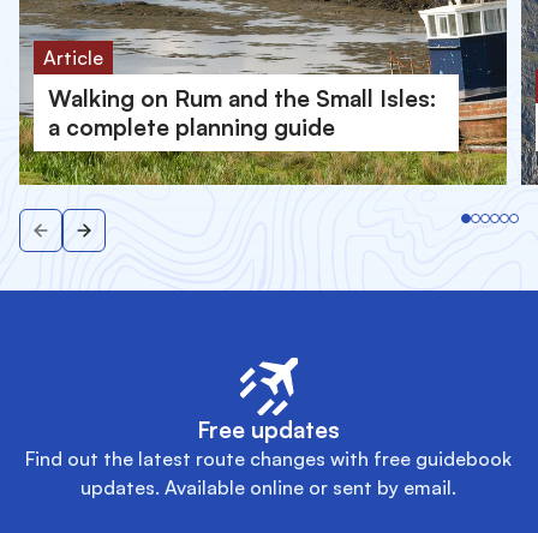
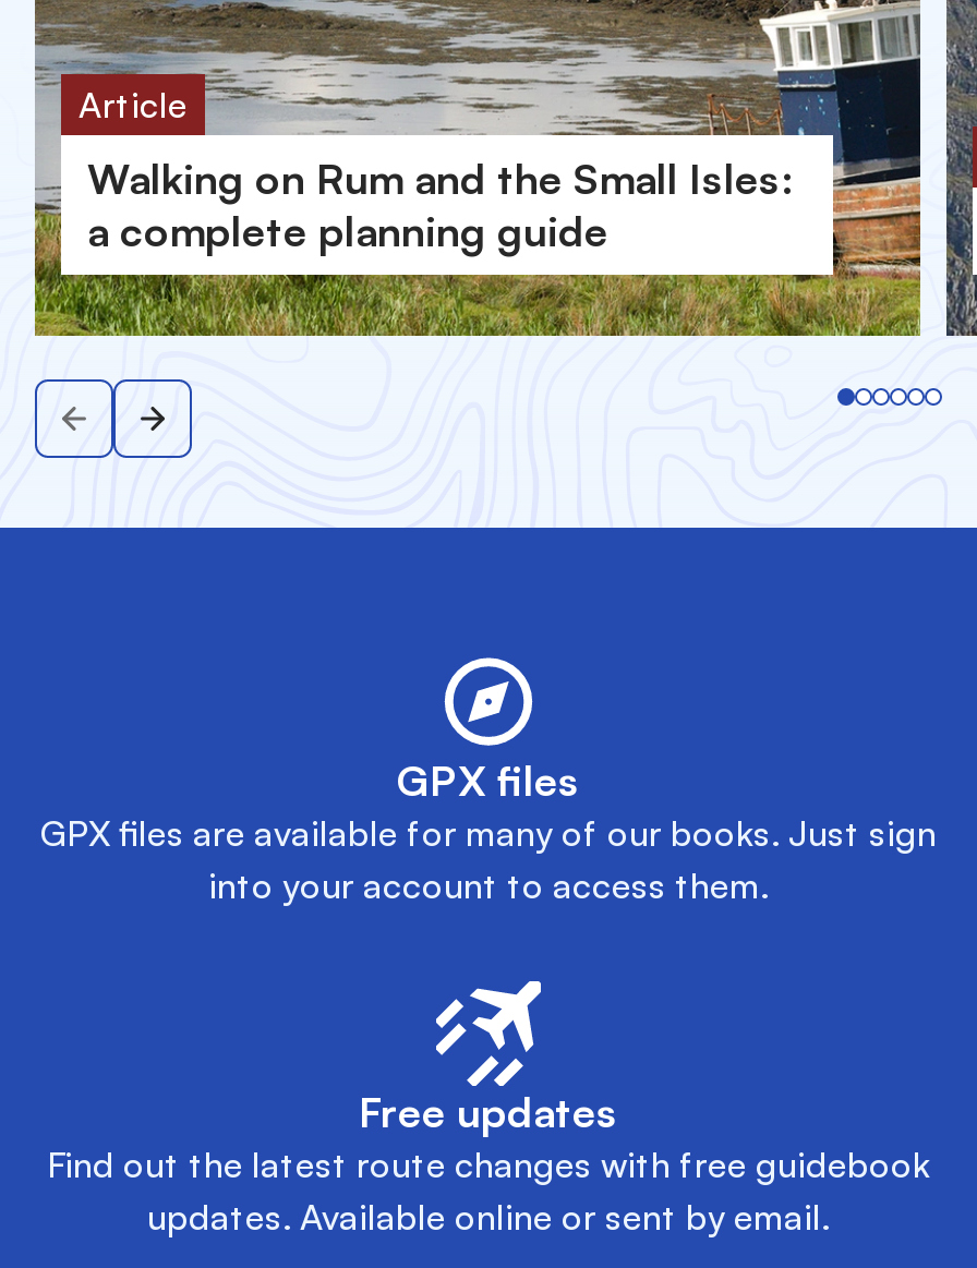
none -> [40,650,937,908] [image] | GPX files | GPX files are available for many of our books. Just sign | into your account to access them.

